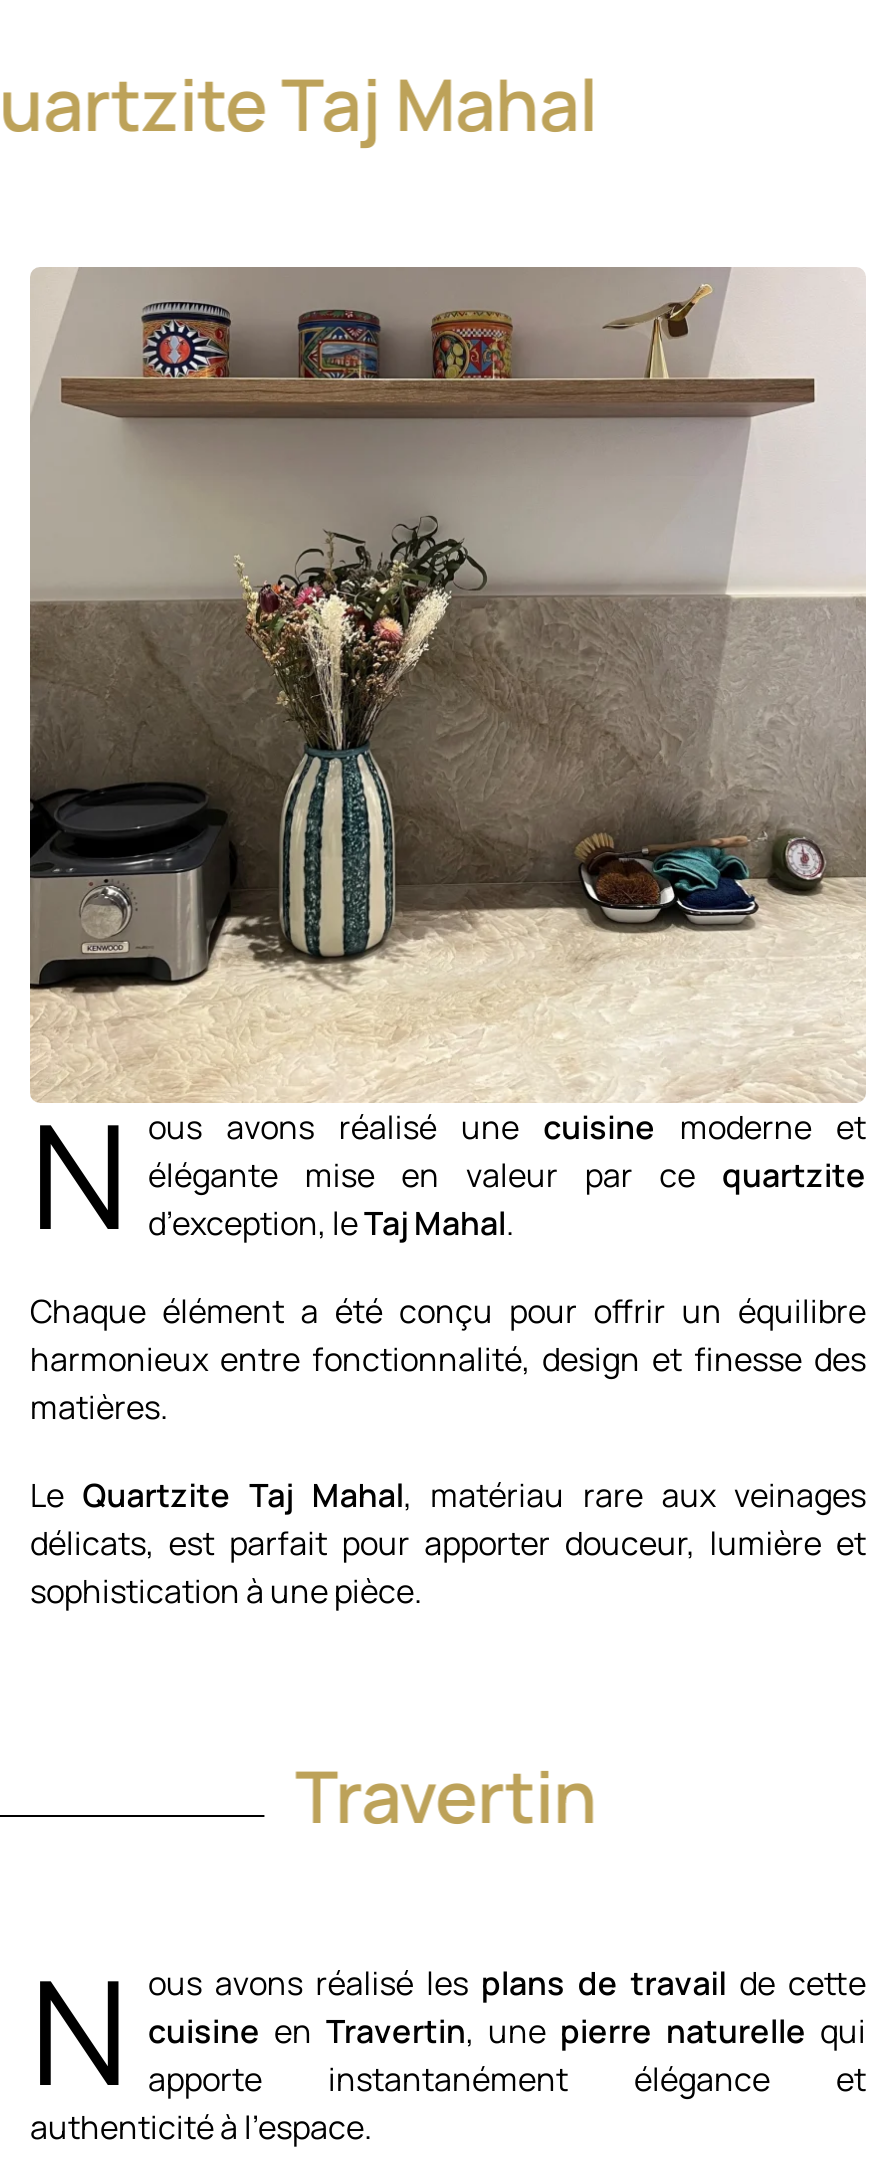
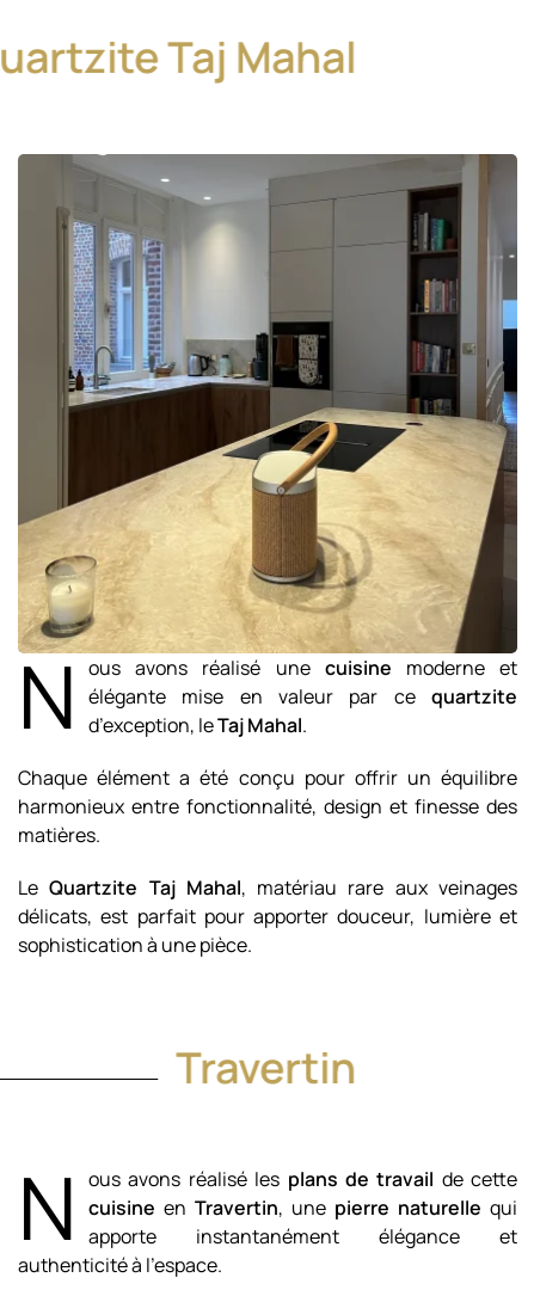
[28,267,866,1071] [image] -> [17,154,518,634] [image]

